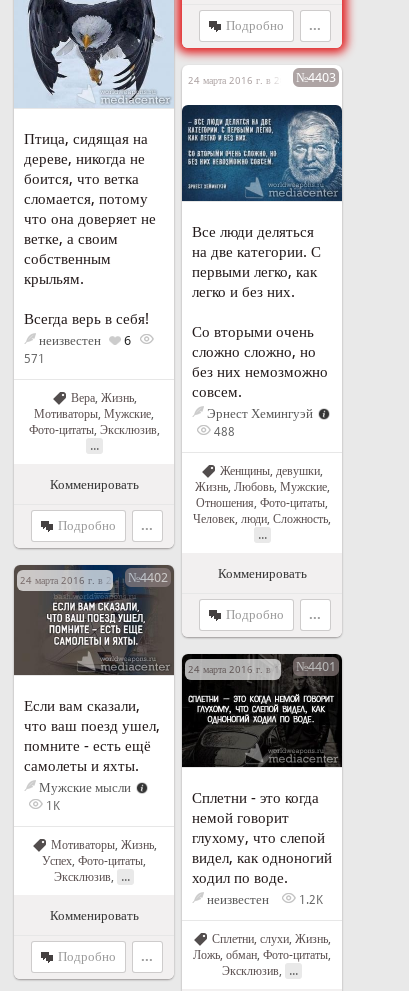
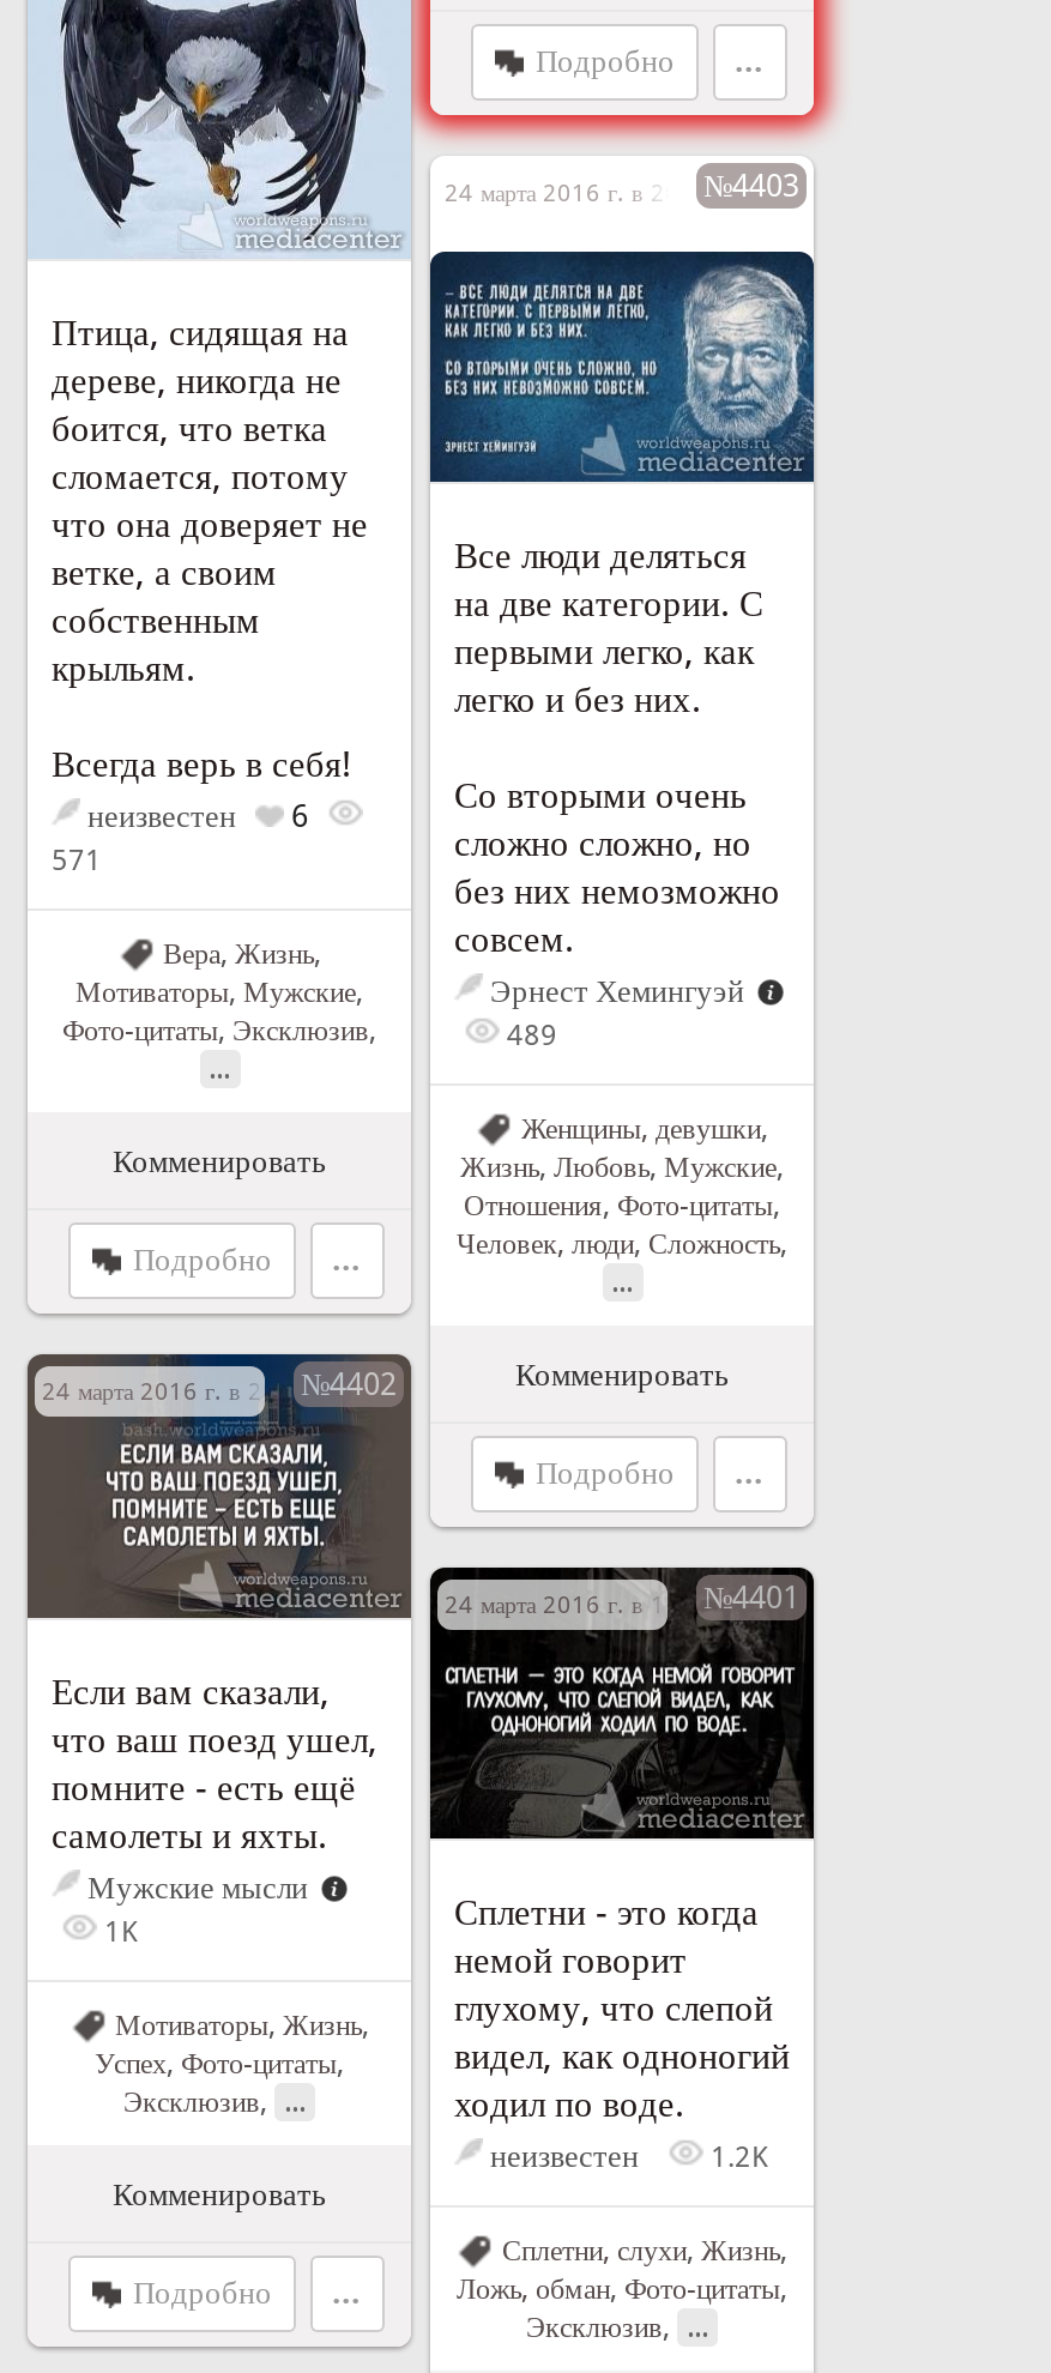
[211,424,235,438] 488 -> [500,1018,557,1051] 489

